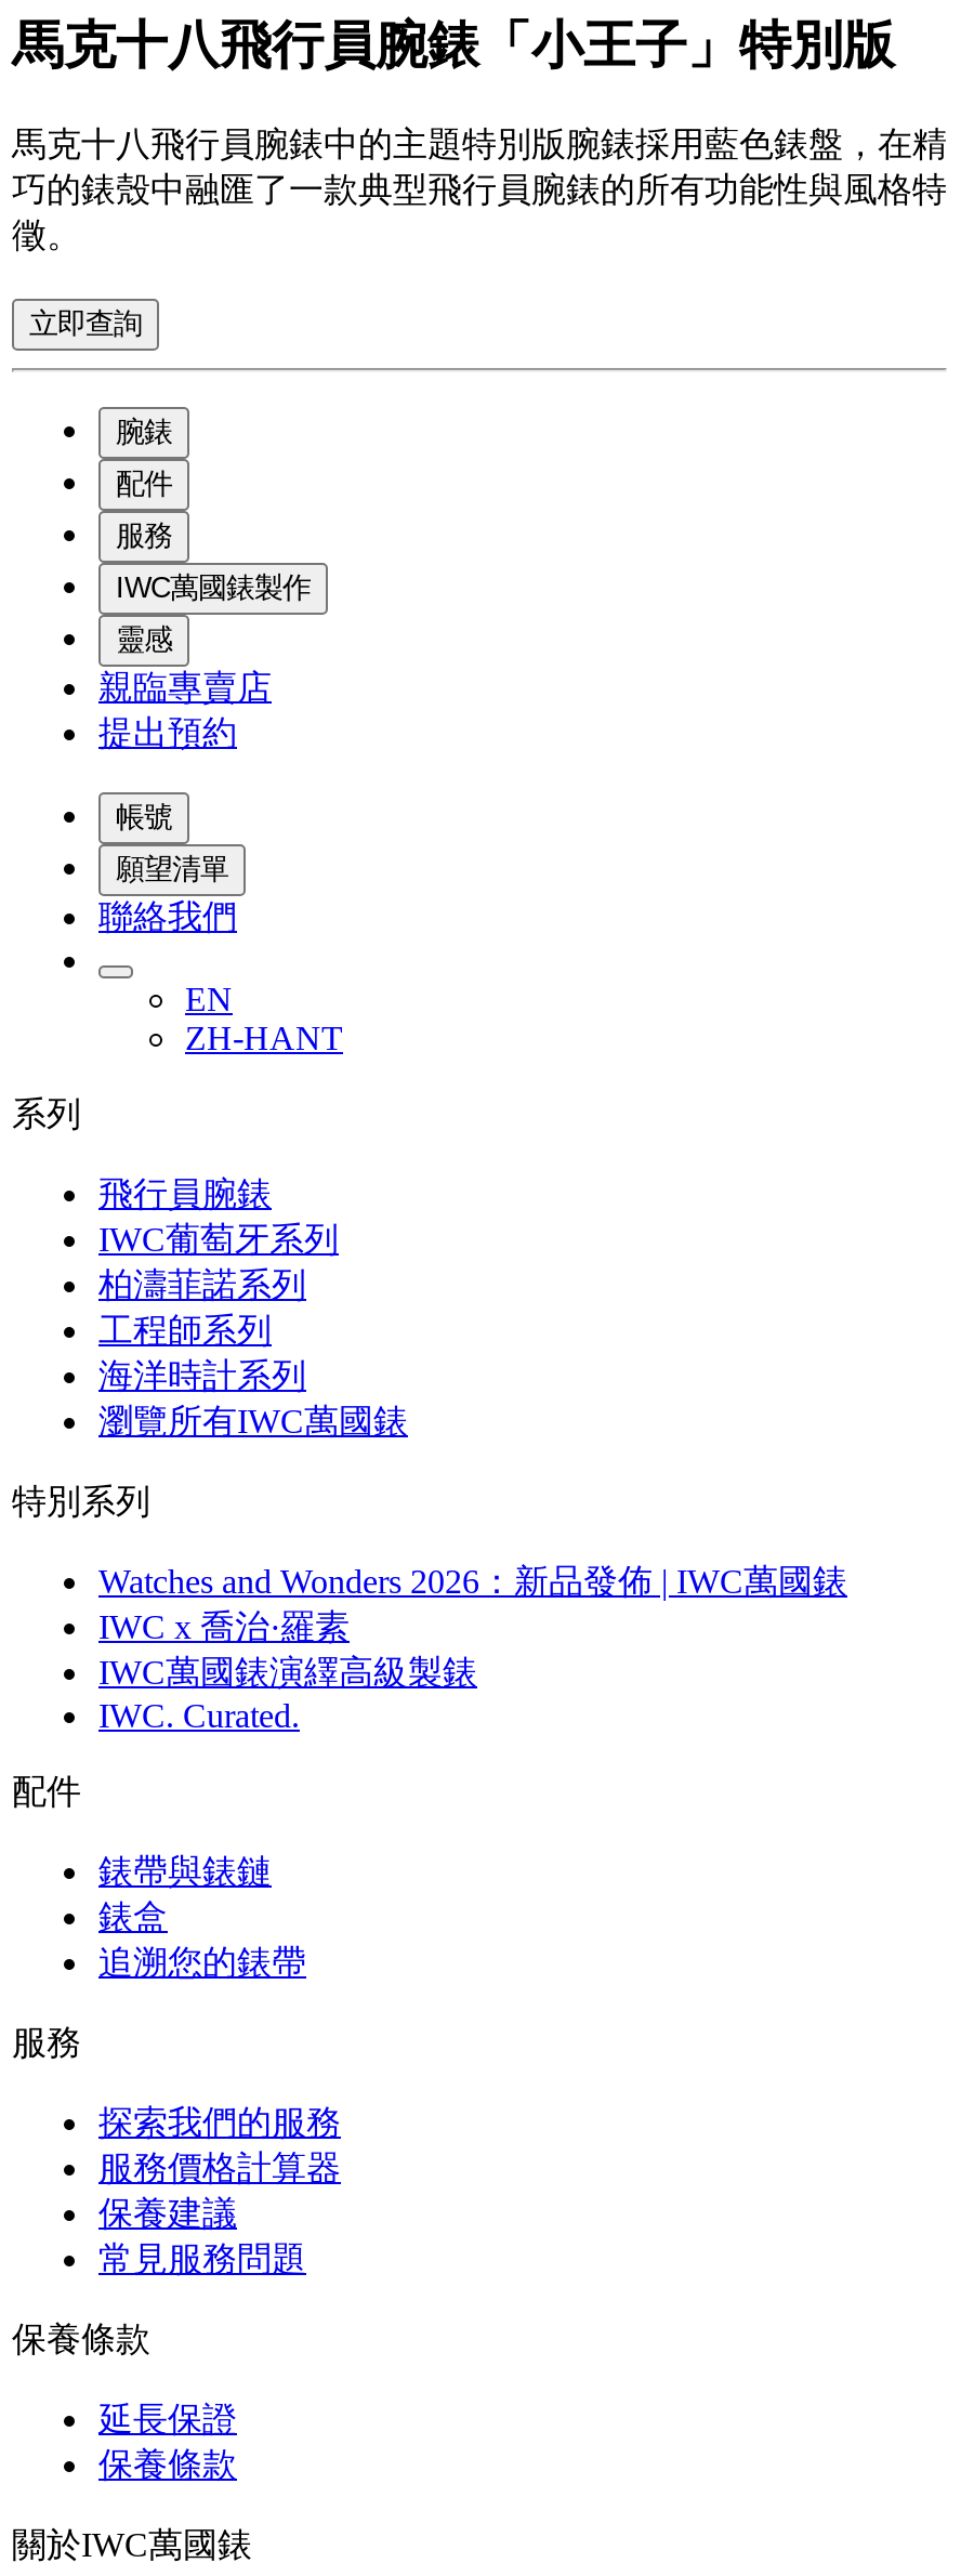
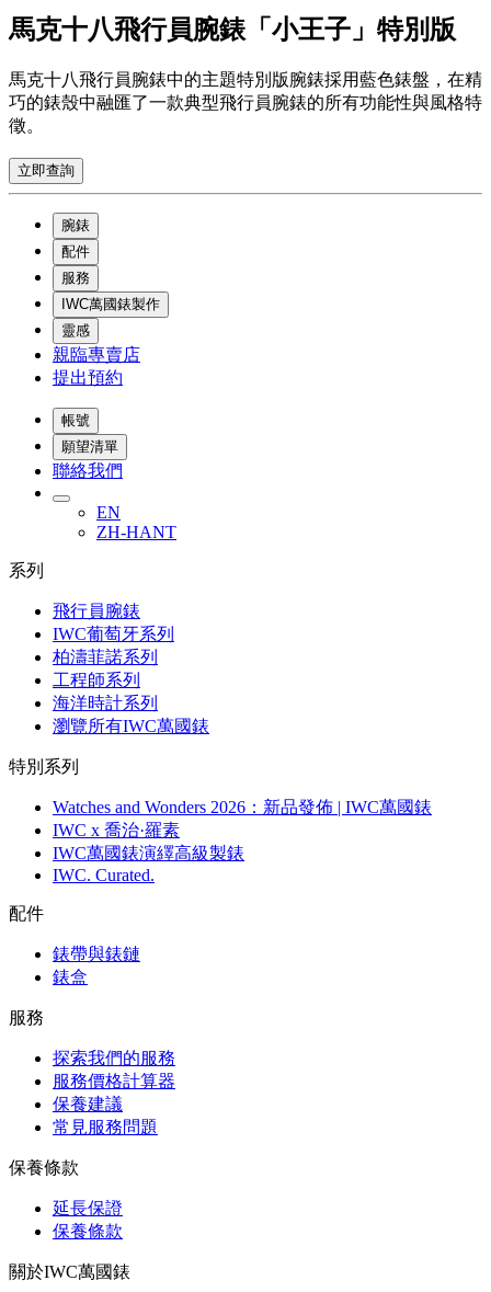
[98,1943,306,1980] 追溯您的錶帶 -> none

